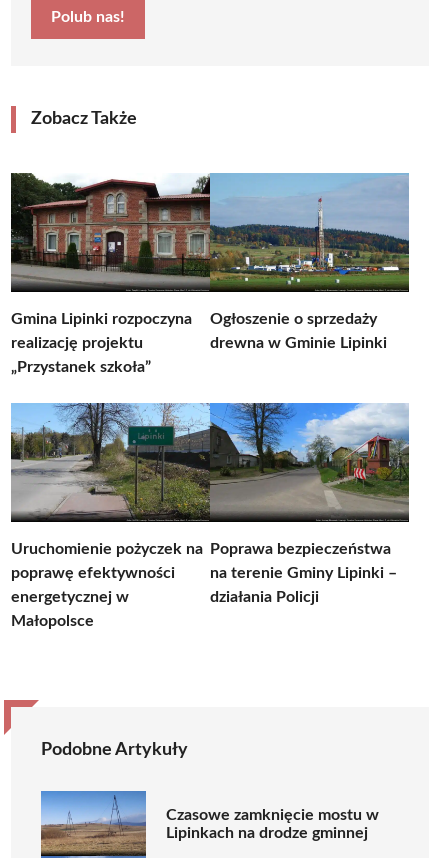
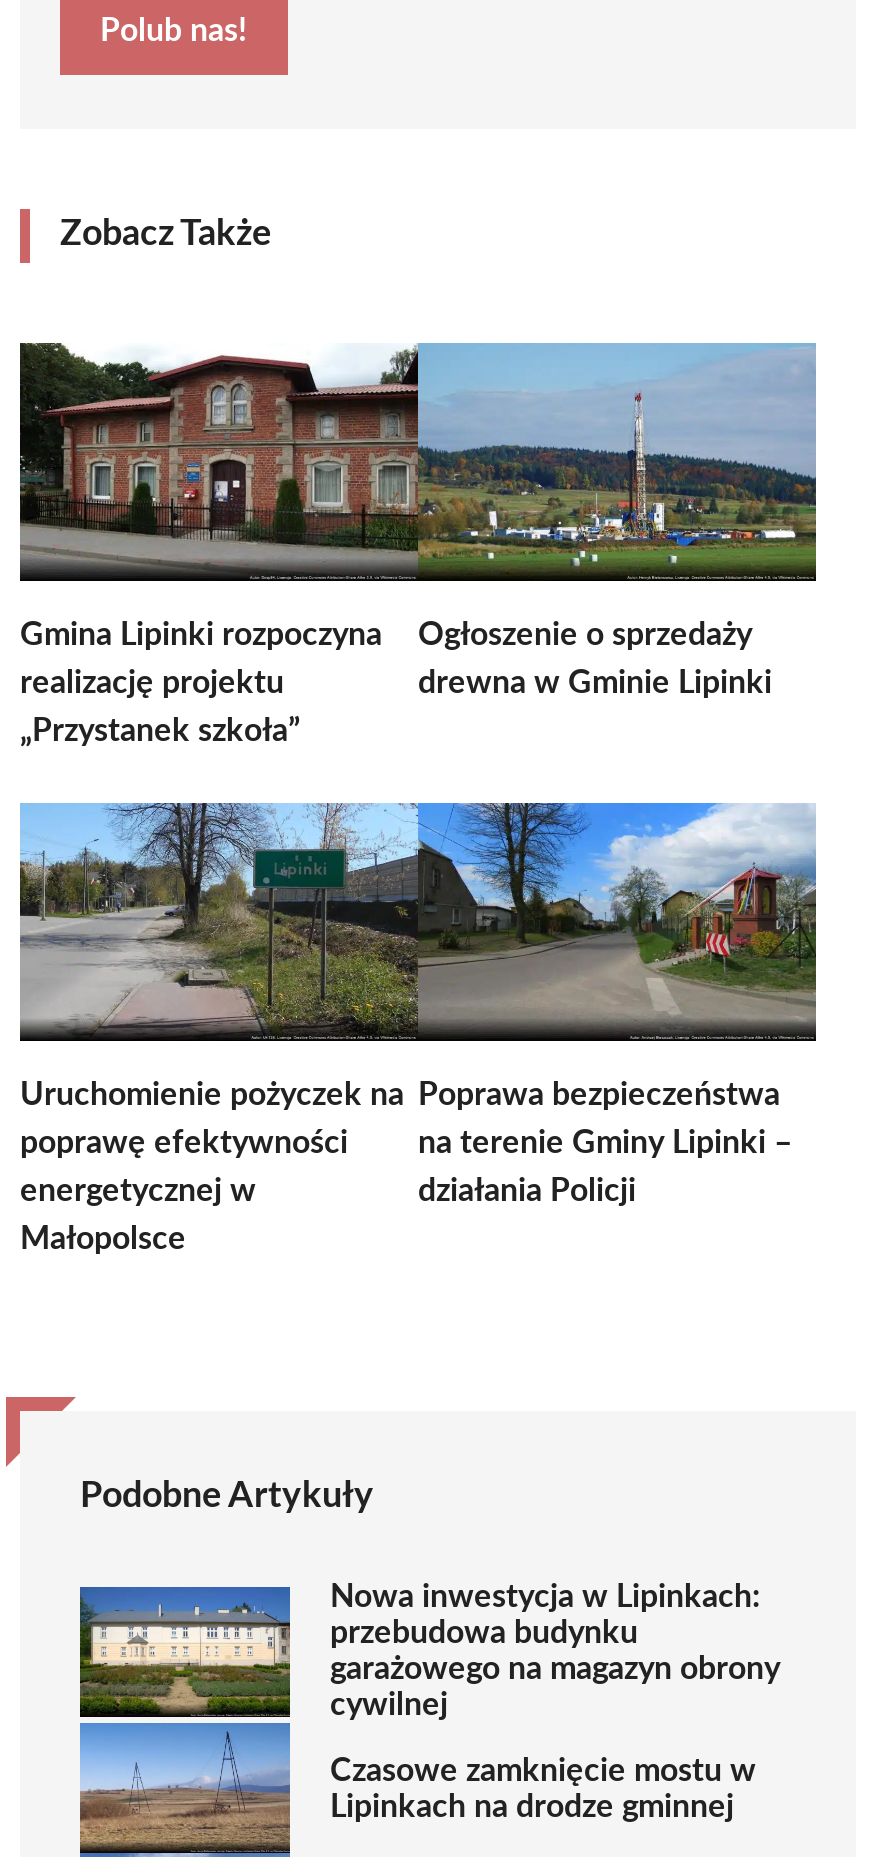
none -> [78,1581,780,1721] [image] | Nowa inwestycja w Lipinkach: | przebudowa budynku | garażowego na magazyn obrony | cywilnej

